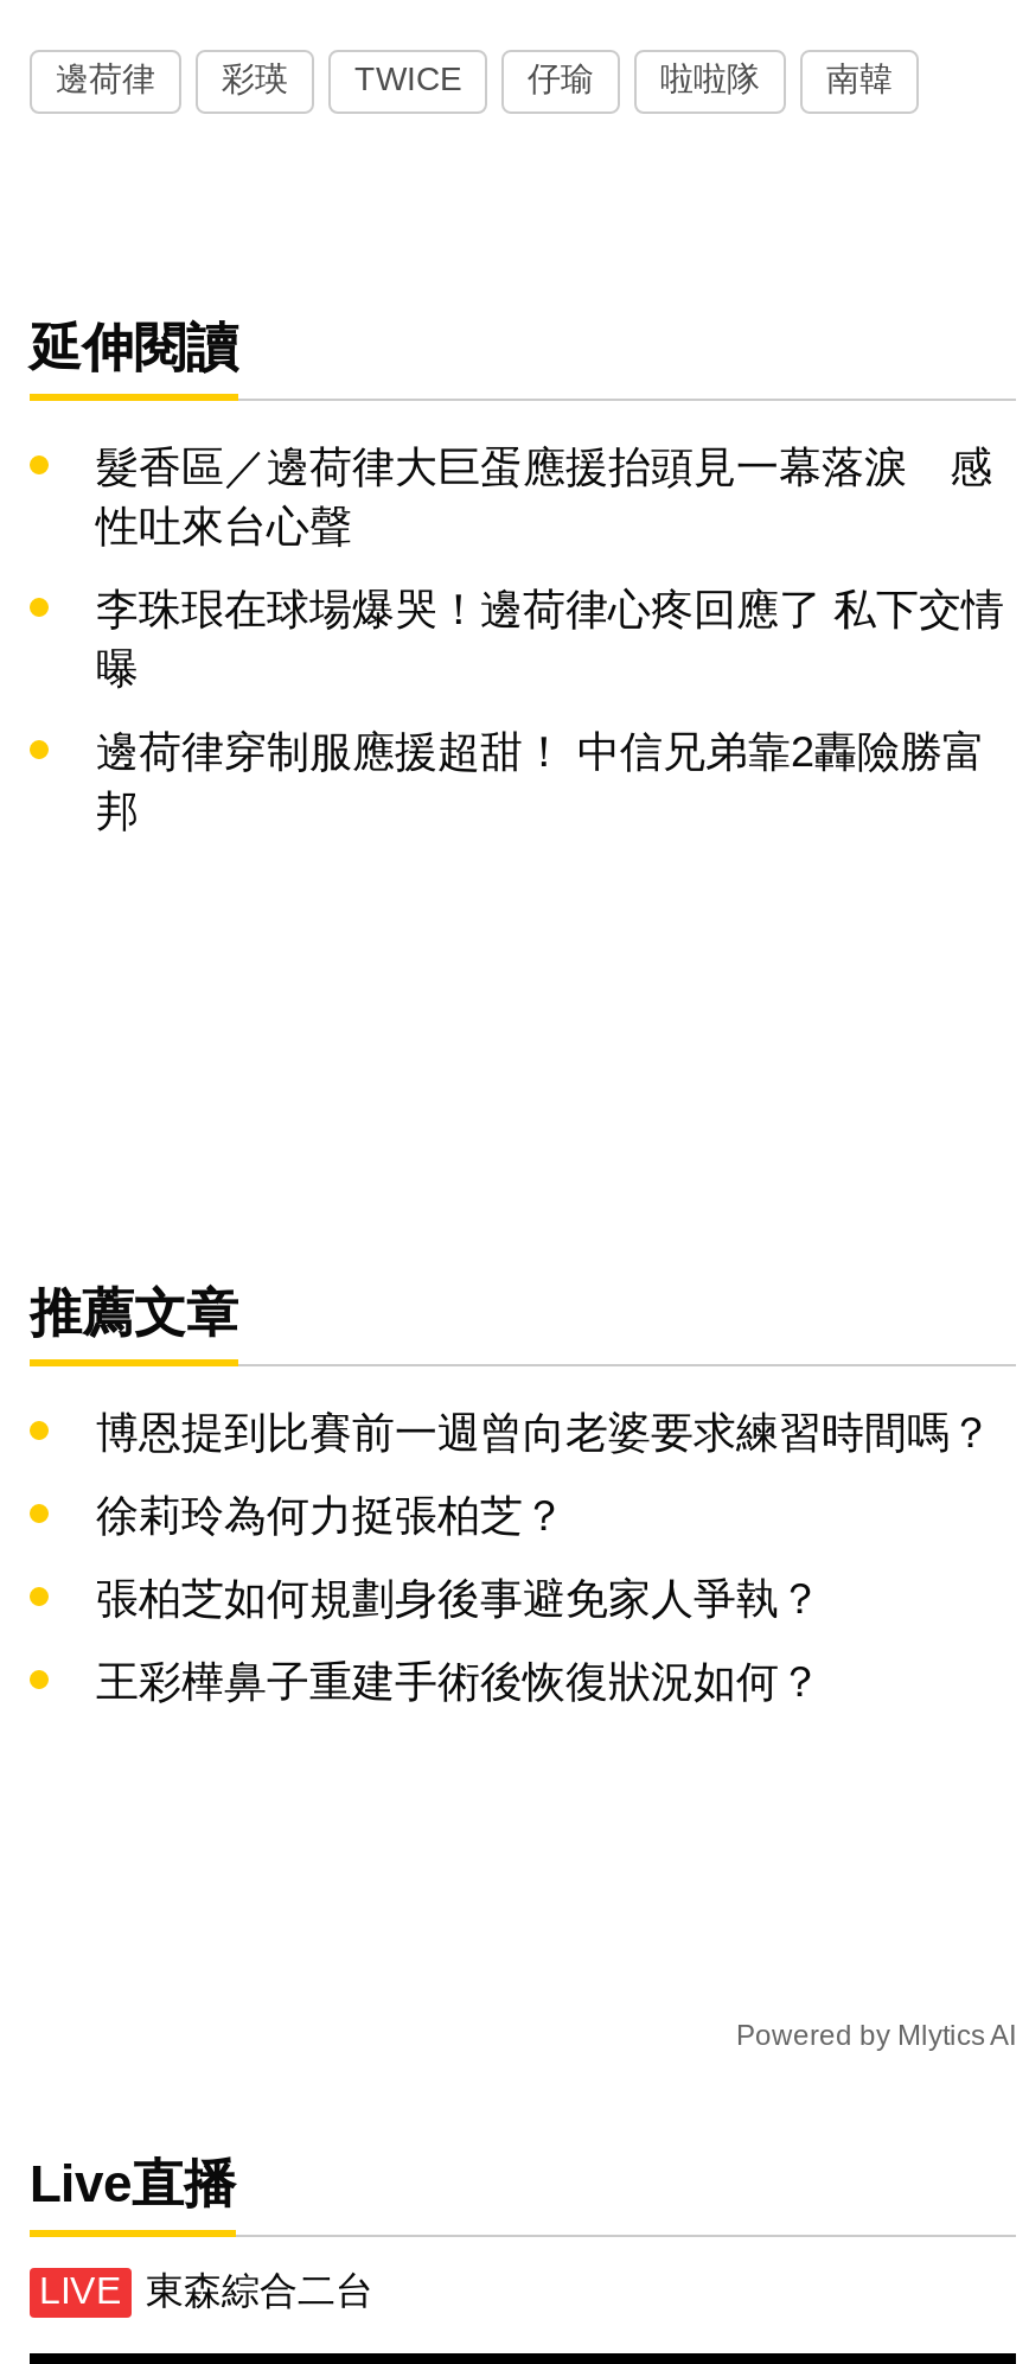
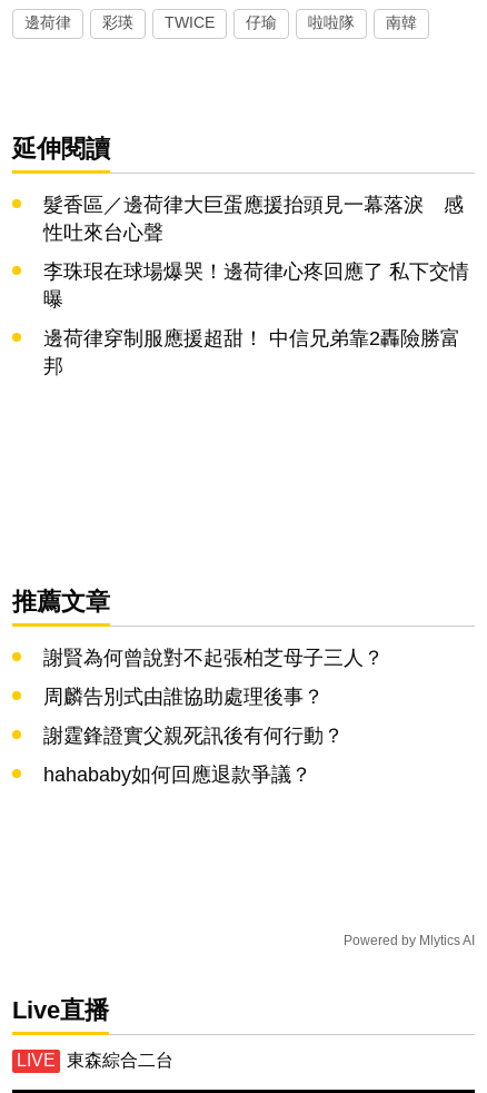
[96,1410,992,1457] 博恩提到比賽前一週曾向老婆要求練習時間嗎？ -> [43,647,384,669] 謝賢為何曾說對不起張柏芝母子三人？
[96,1493,565,1540] 徐莉玲為何力挺張柏芝？ -> [43,686,324,708] 周麟告別式由誰協助處理後事？
[96,1576,822,1623] 張柏芝如何規劃身後事避免家人爭執？ -> [43,725,344,747] 謝霆鋒證實父親死訊後有何行動？
[96,1659,822,1706] 王彩樺鼻子重建手術後恢復狀況如何？ -> [43,764,311,786] hahababy如何回應退款爭議？

